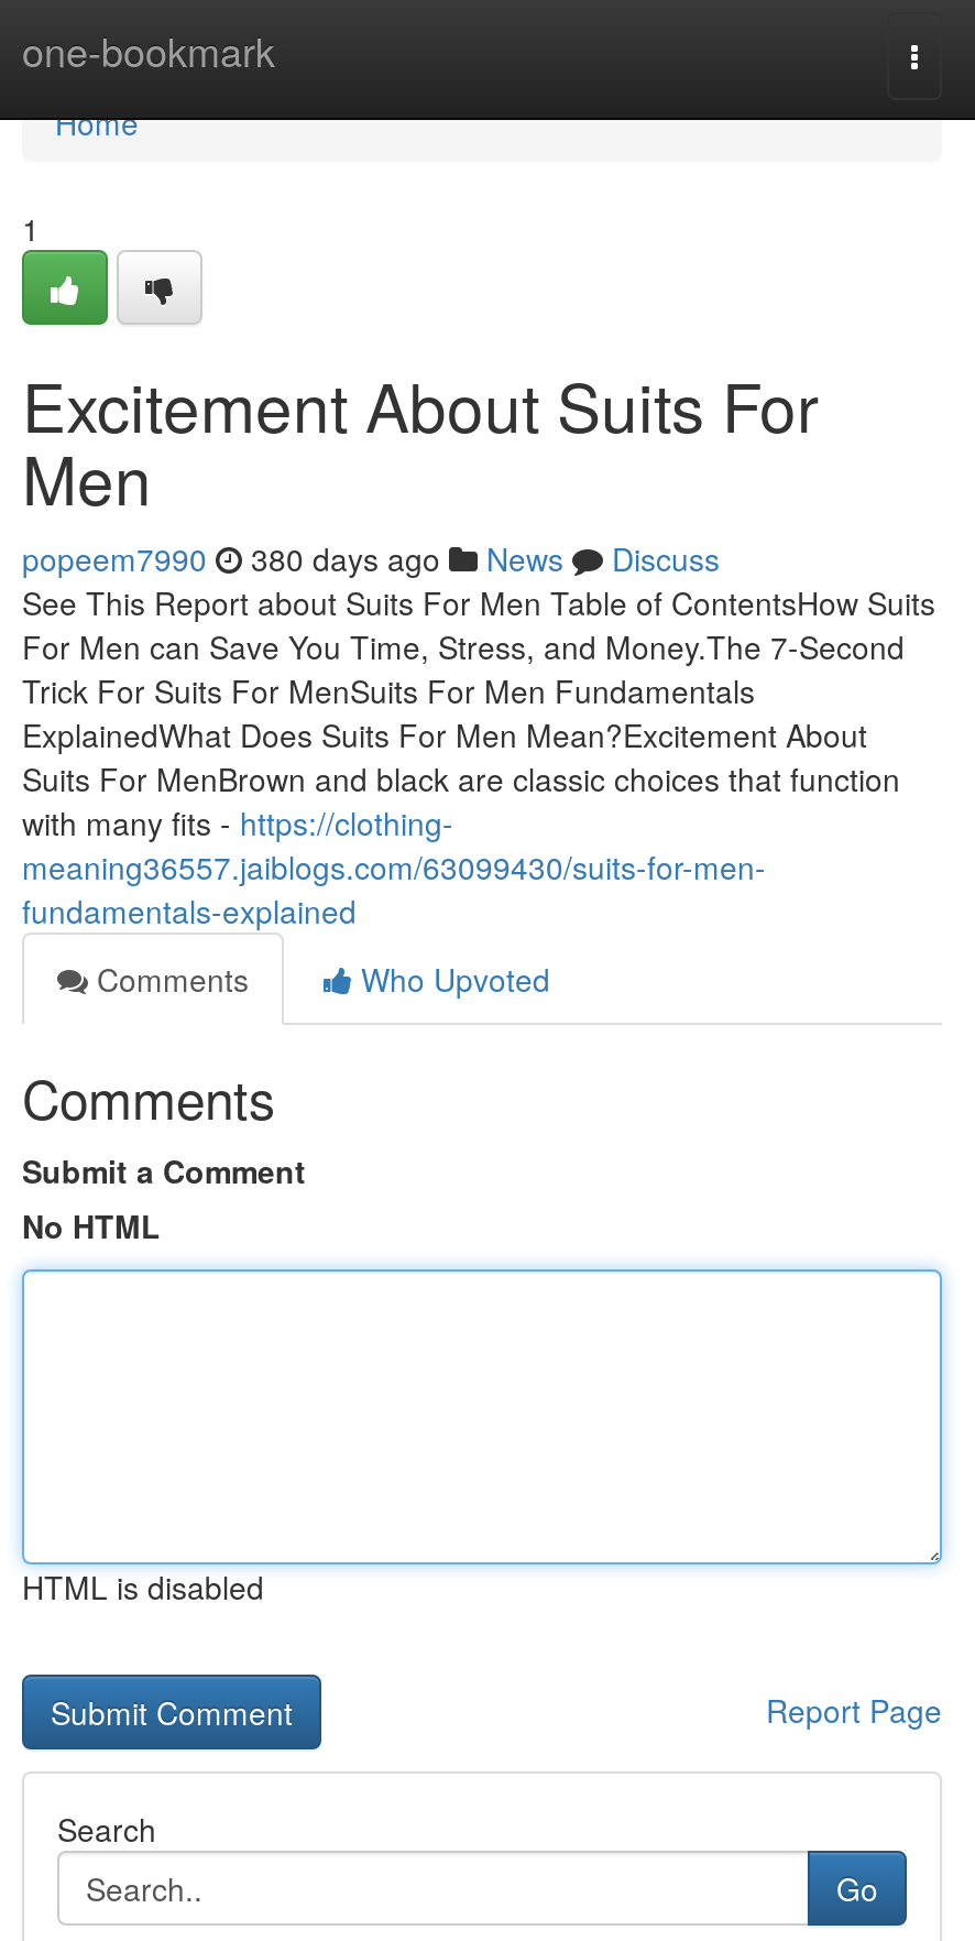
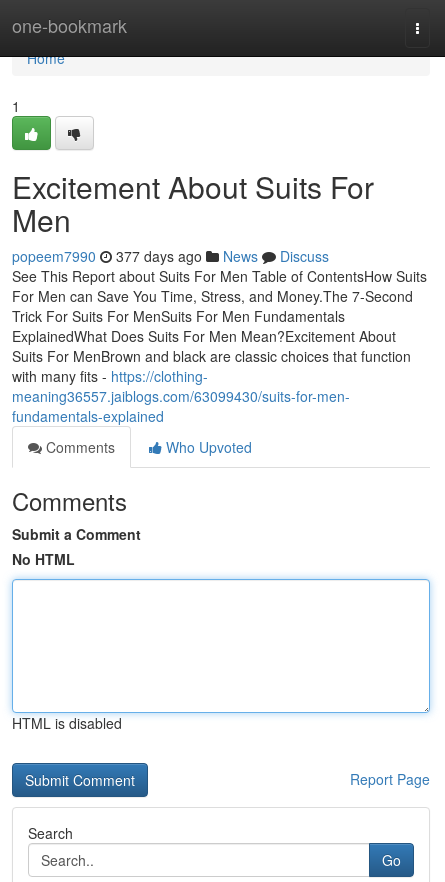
[22,536,720,580] popeem7990 380 days ago News Discuss -> [12,246,329,266] popeem7990 377 days ago News Discuss

